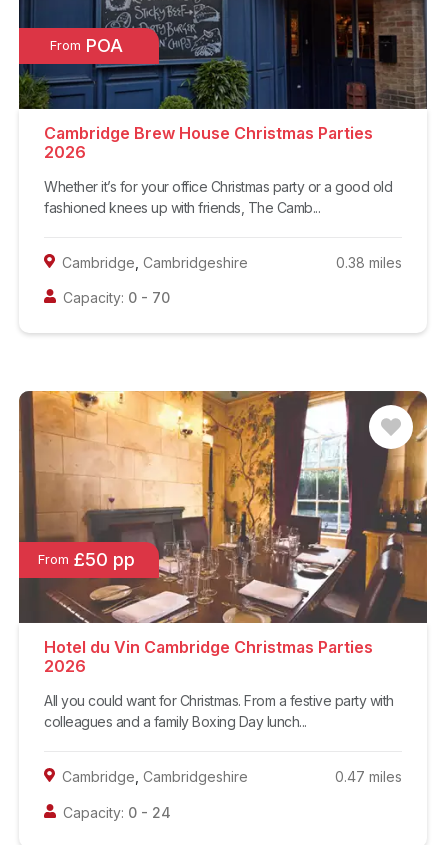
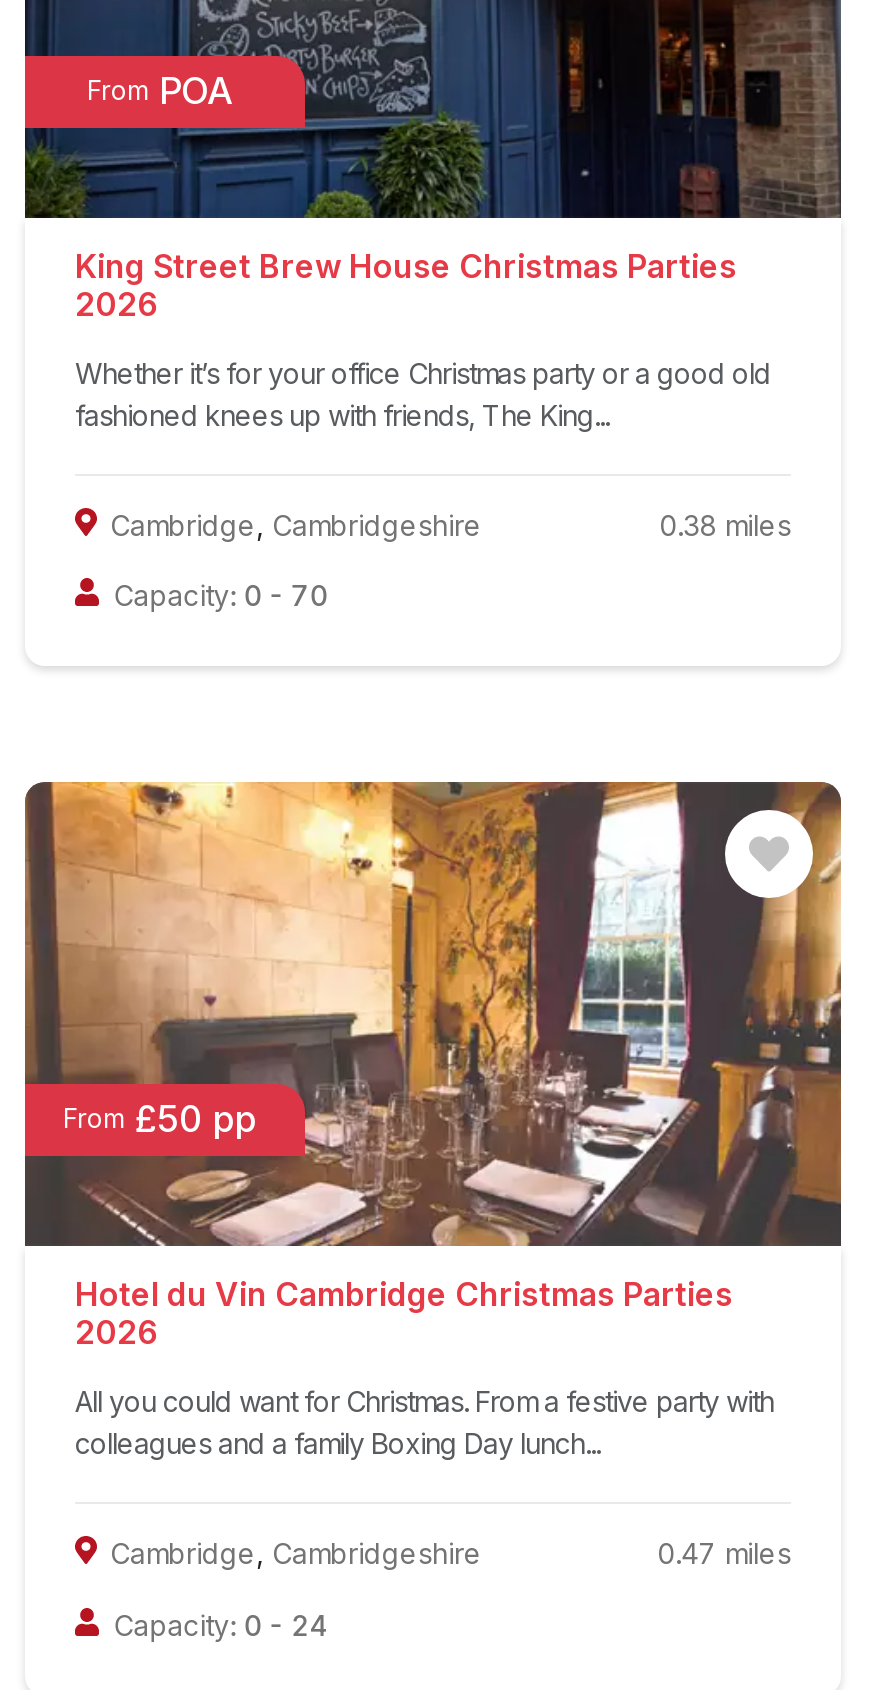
[44,123,373,143] Cambridge Brew House Christmas Parties -> [75,245,737,285] King Street Brew House Christmas Parties
[44,199,320,216] fashioned knees up with friends, The Camb... -> [75,397,609,431] fashioned knees up with friends, The King...

